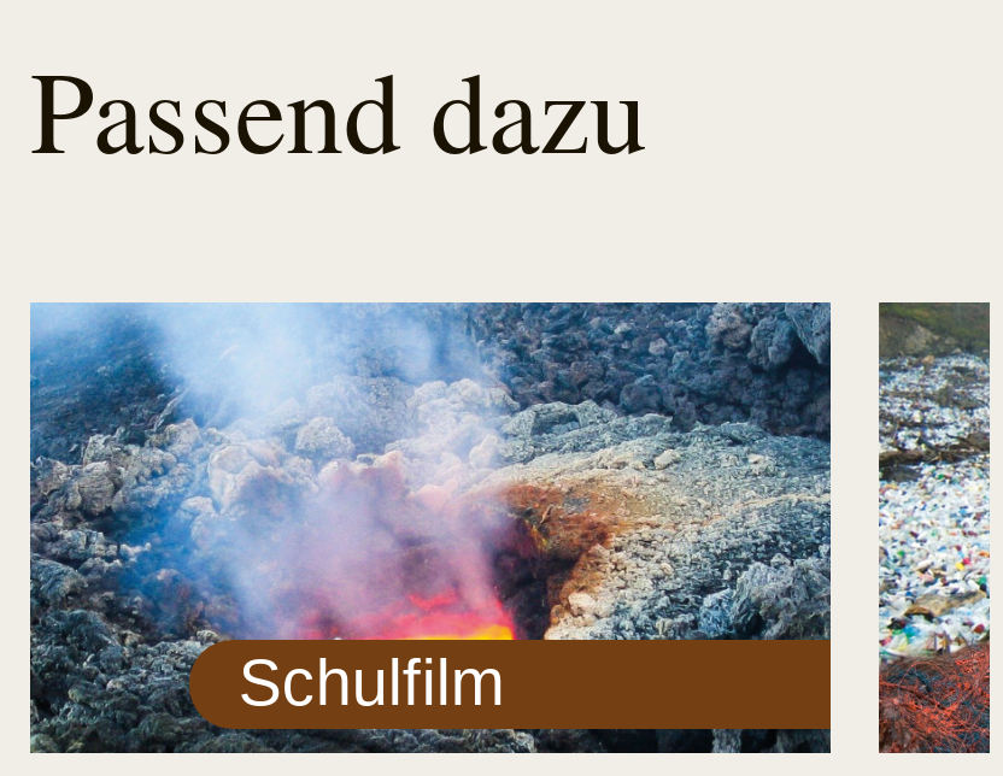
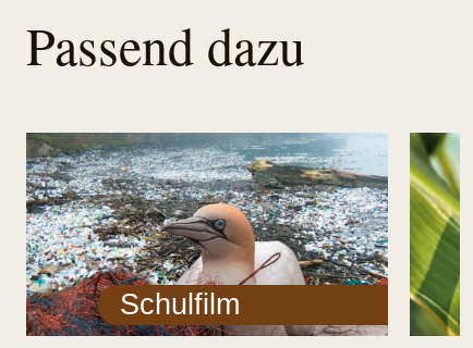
[28,300,833,756] [image] -> [25,132,389,337] [image]
[876,300,992,756] [image] -> [409,133,461,337] [image]

